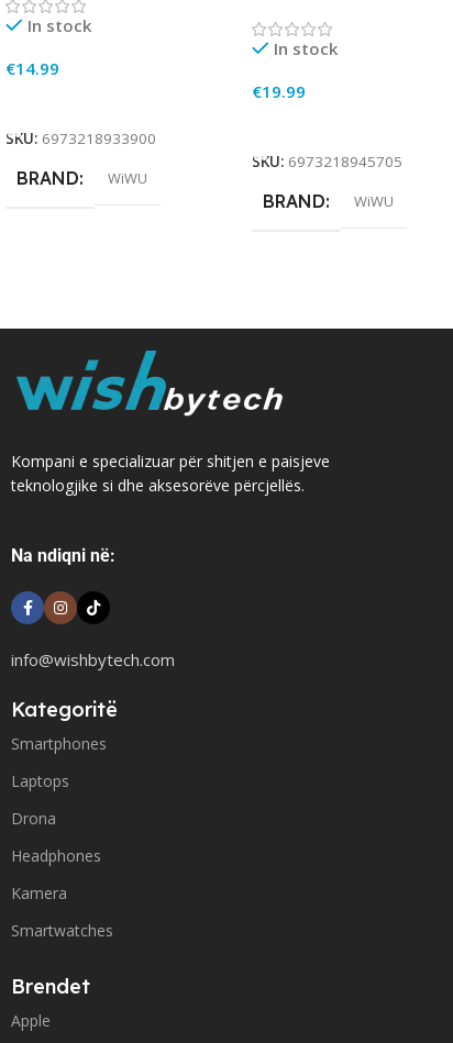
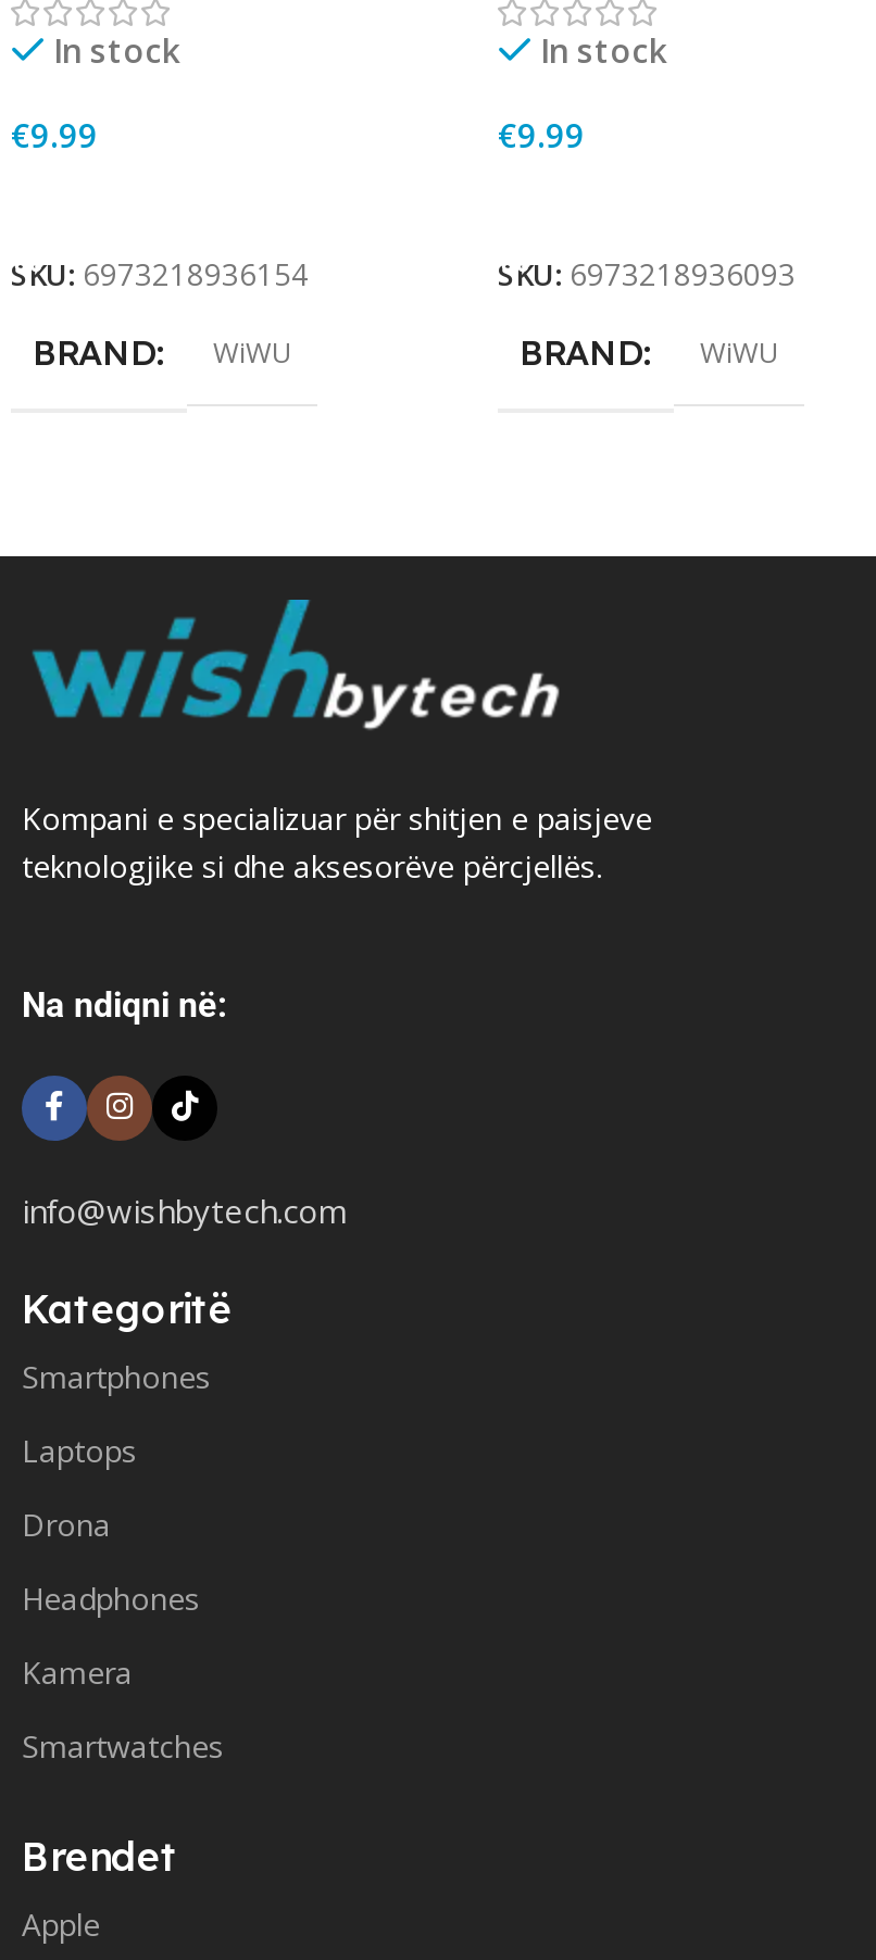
[5,57,59,79] €14.99 -> [11,114,98,157] €9.99
[252,81,306,103] €19.99 -> [498,114,585,157] €9.99
[5,129,156,149] SKU: 6973218933900 -> [11,256,309,295] SKU: 6973218936154
[252,152,402,172] SKU: 6973218945705 -> [498,256,796,295] SKU: 6973218936093

